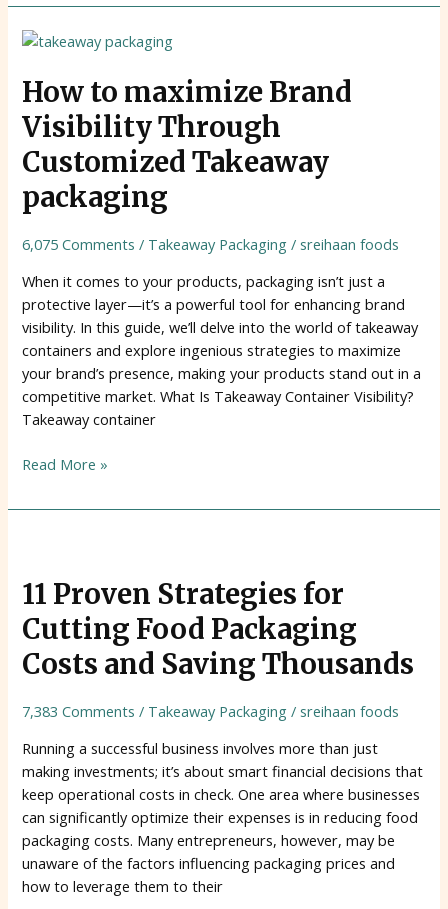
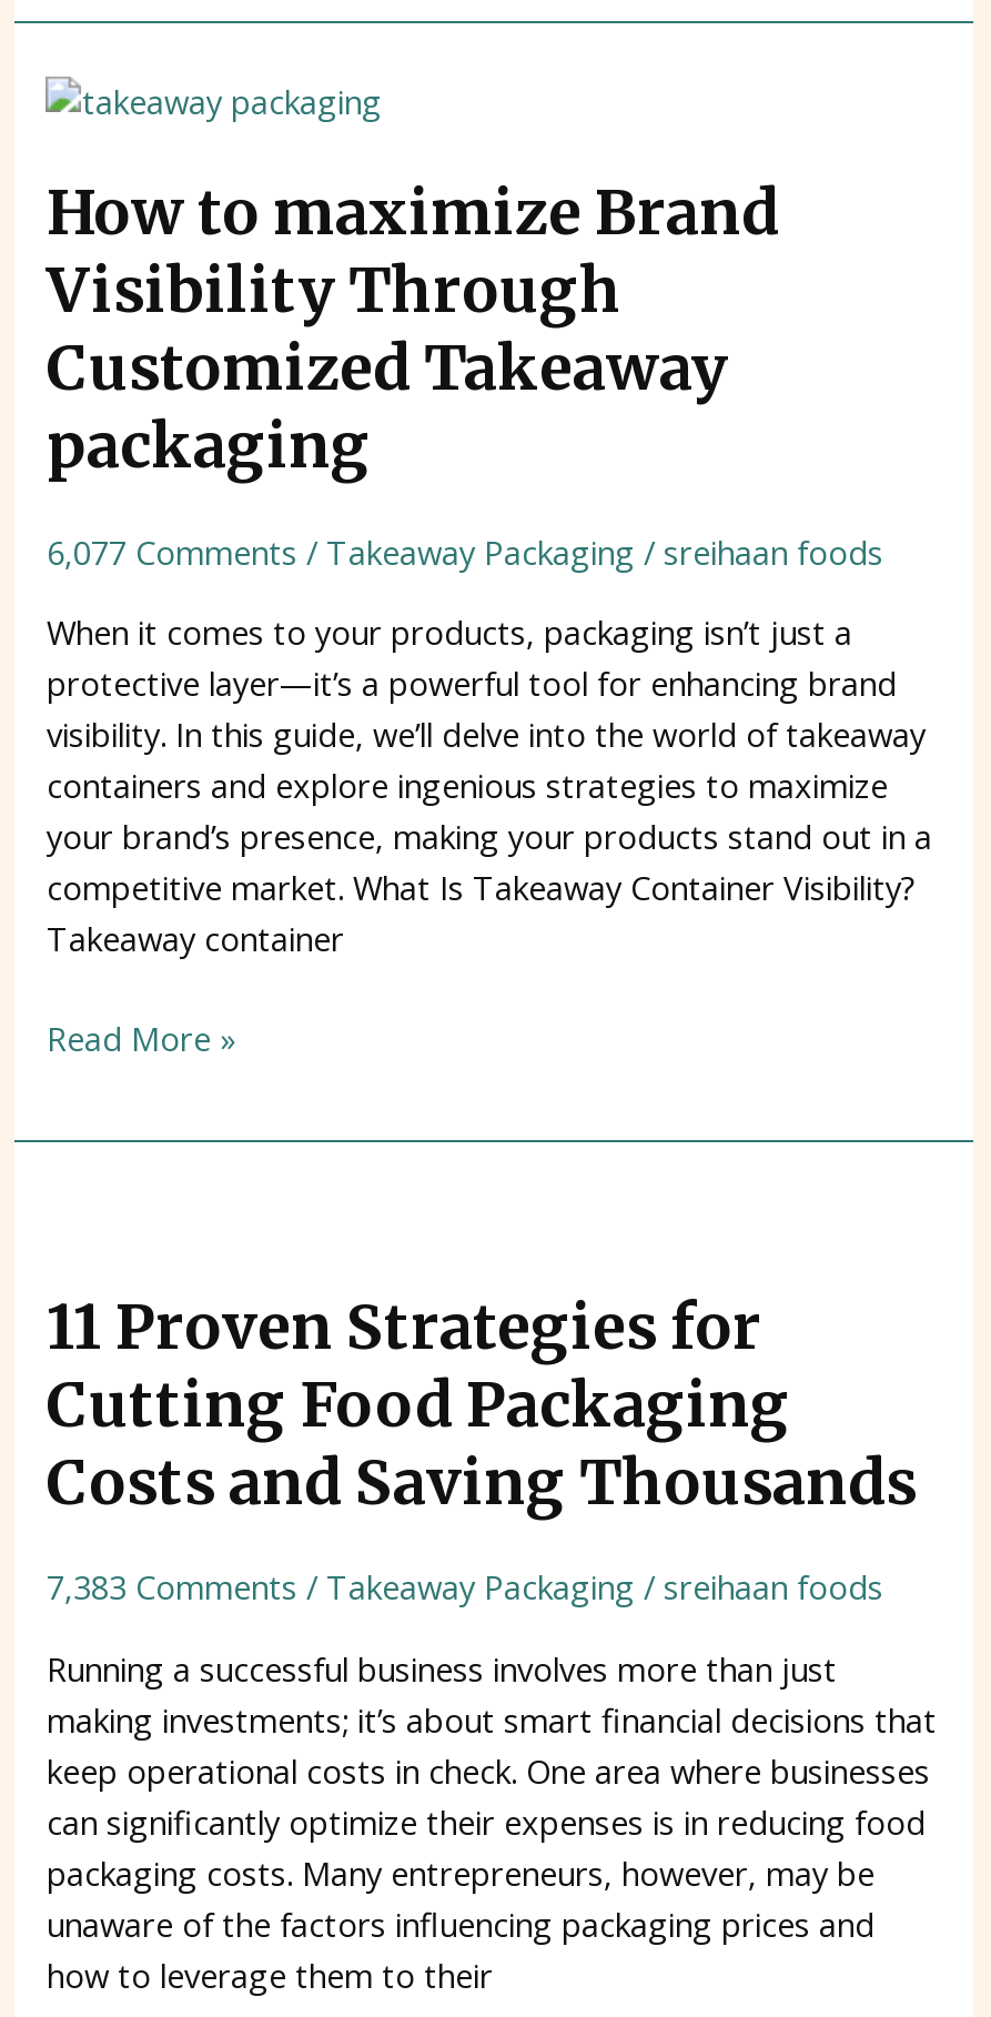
[22,234,399,254] 6,075 Comments / Takeaway Packaging / sreihaan foods -> [47,529,883,573] 6,077 Comments / Takeaway Packaging / sreihaan foods

